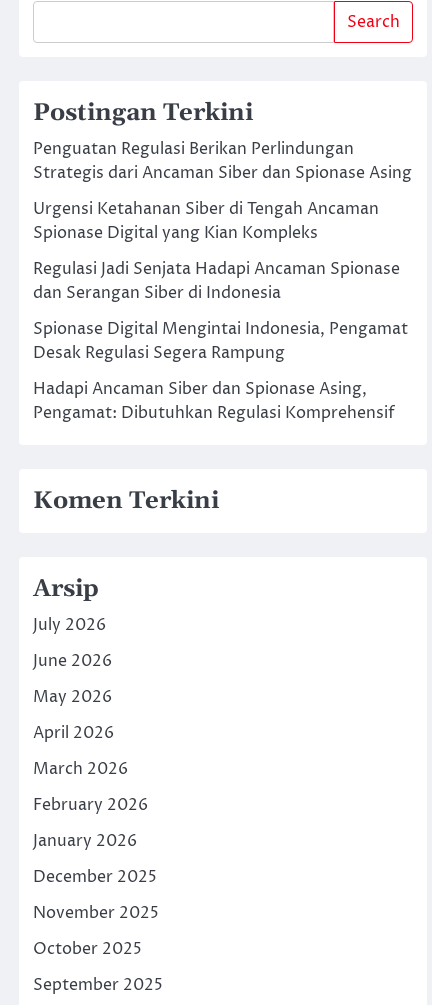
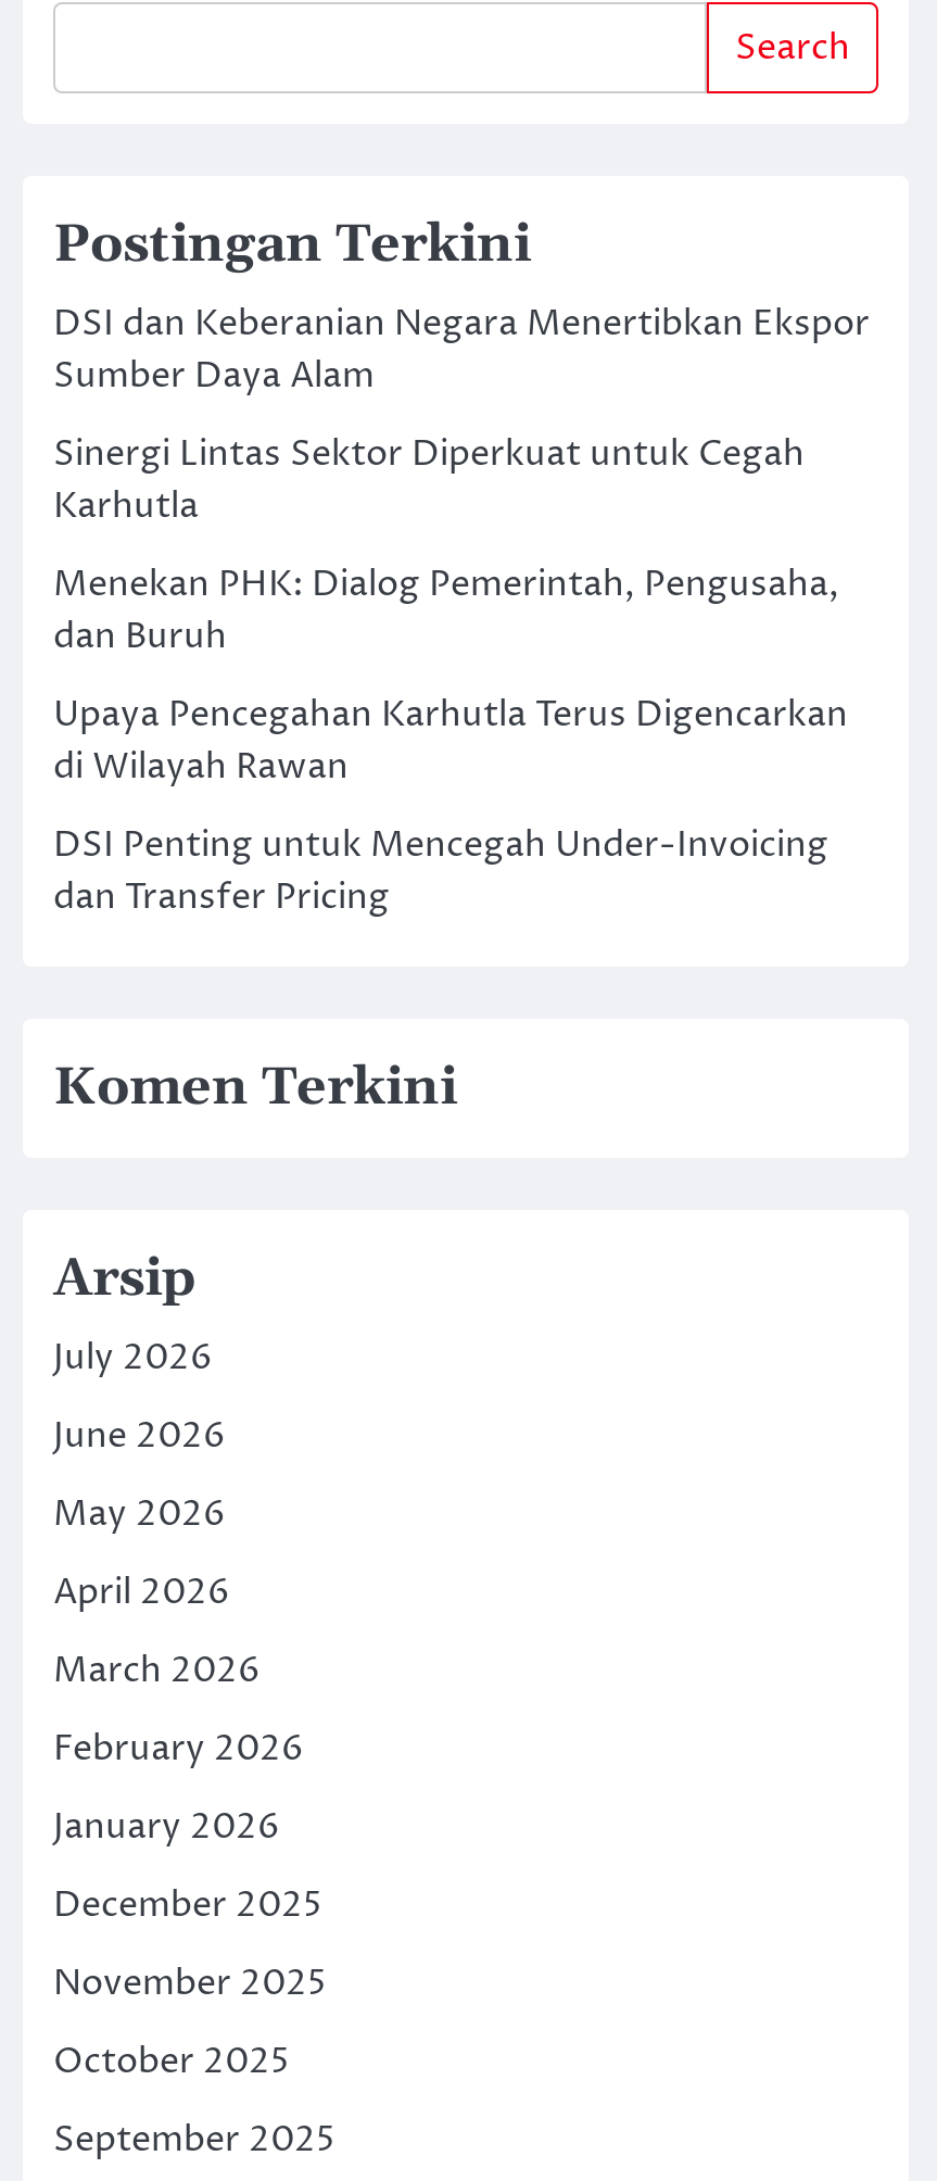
[33,138,412,184] Penguatan Regulasi Berikan Perlindungan | Strategis dari Ancaman Siber dan Spionase Asing -> [53,300,870,400] DSI dan Keberanian Negara Menertibkan Ekspor | Sumber Daya Alam
[33,198,379,244] Urgensi Ketahanan Siber di Tengah Ancaman | Spionase Digital yang Kian Kompleks -> [53,431,805,530] Sinergi Lintas Sektor Diperkuat untuk Cegah | Karhutla
[33,258,400,304] Regulasi Jadi Senjata Hadapi Ancaman Spionase | dan Serangan Siber di Indonesia -> [53,561,839,661] Menekan PHK: Dialog Pemerintah, Pengusaha, | dan Buruh
[33,318,408,364] Spionase Digital Mengintai Indonesia, Pengamat | Desak Regulasi Segera Rampung -> [53,691,848,791] Upaya Pencegahan Karhutla Terus Digencarkan | di Wilayah Rawan
[33,378,395,424] Hadapi Ancaman Siber dan Spionase Asing, | Pengamat: Dibutuhkan Regulasi Komprehensif -> [53,822,828,921] DSI Penting untuk Mencegah Under-Invoicing | dan Transfer Pricing

